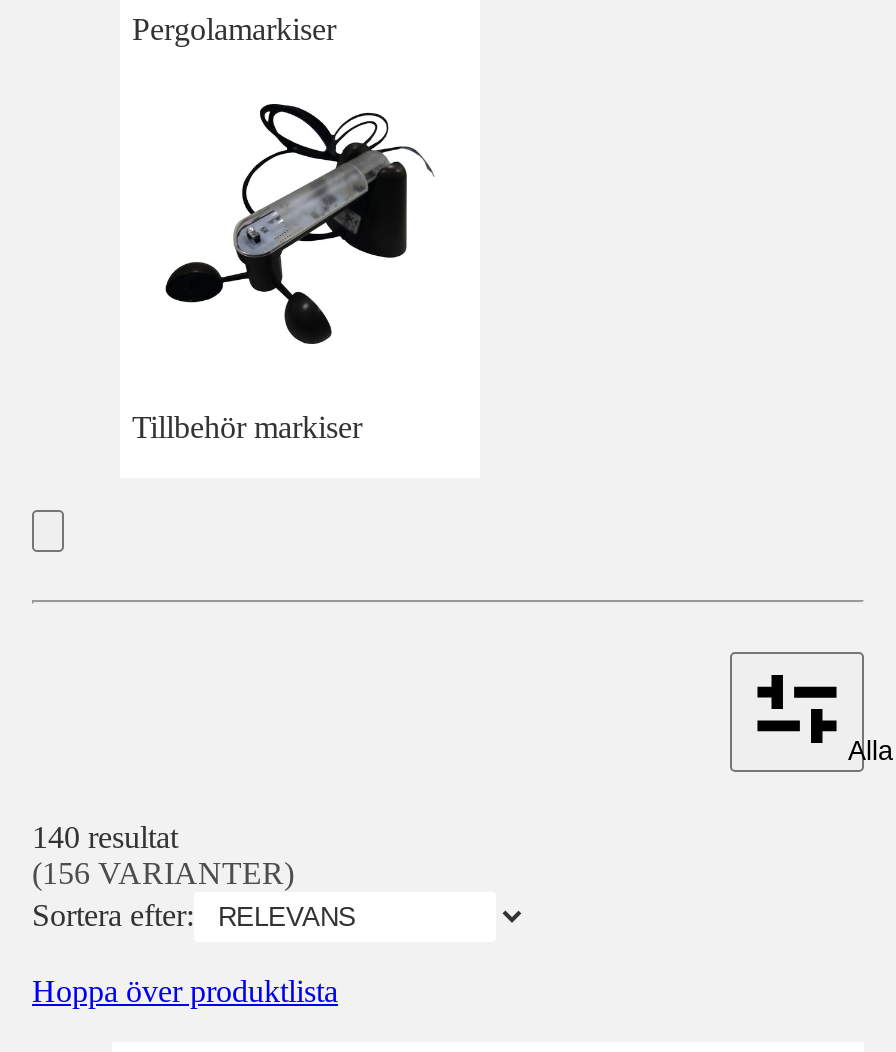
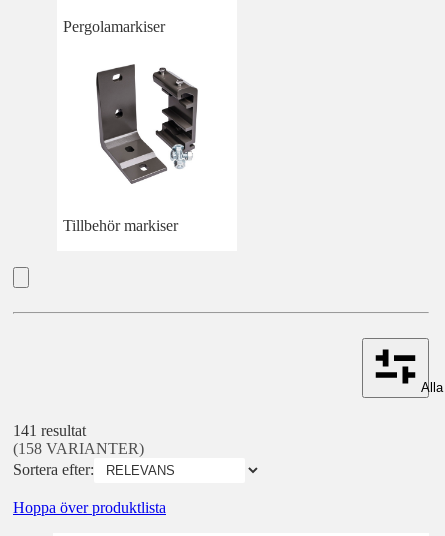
[164,102,434,346] [image] -> [80,64,213,185] [image]
[32,820,178,854] 140 resultat -> [13,422,86,439] 141 resultat
[32,856,294,890] (156 VARIANTER) -> [13,440,144,457] (158 VARIANTER)

